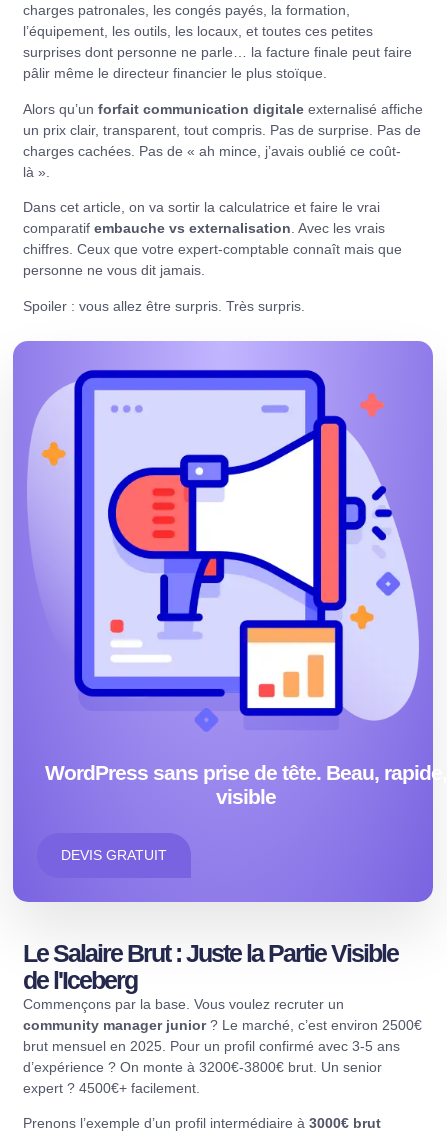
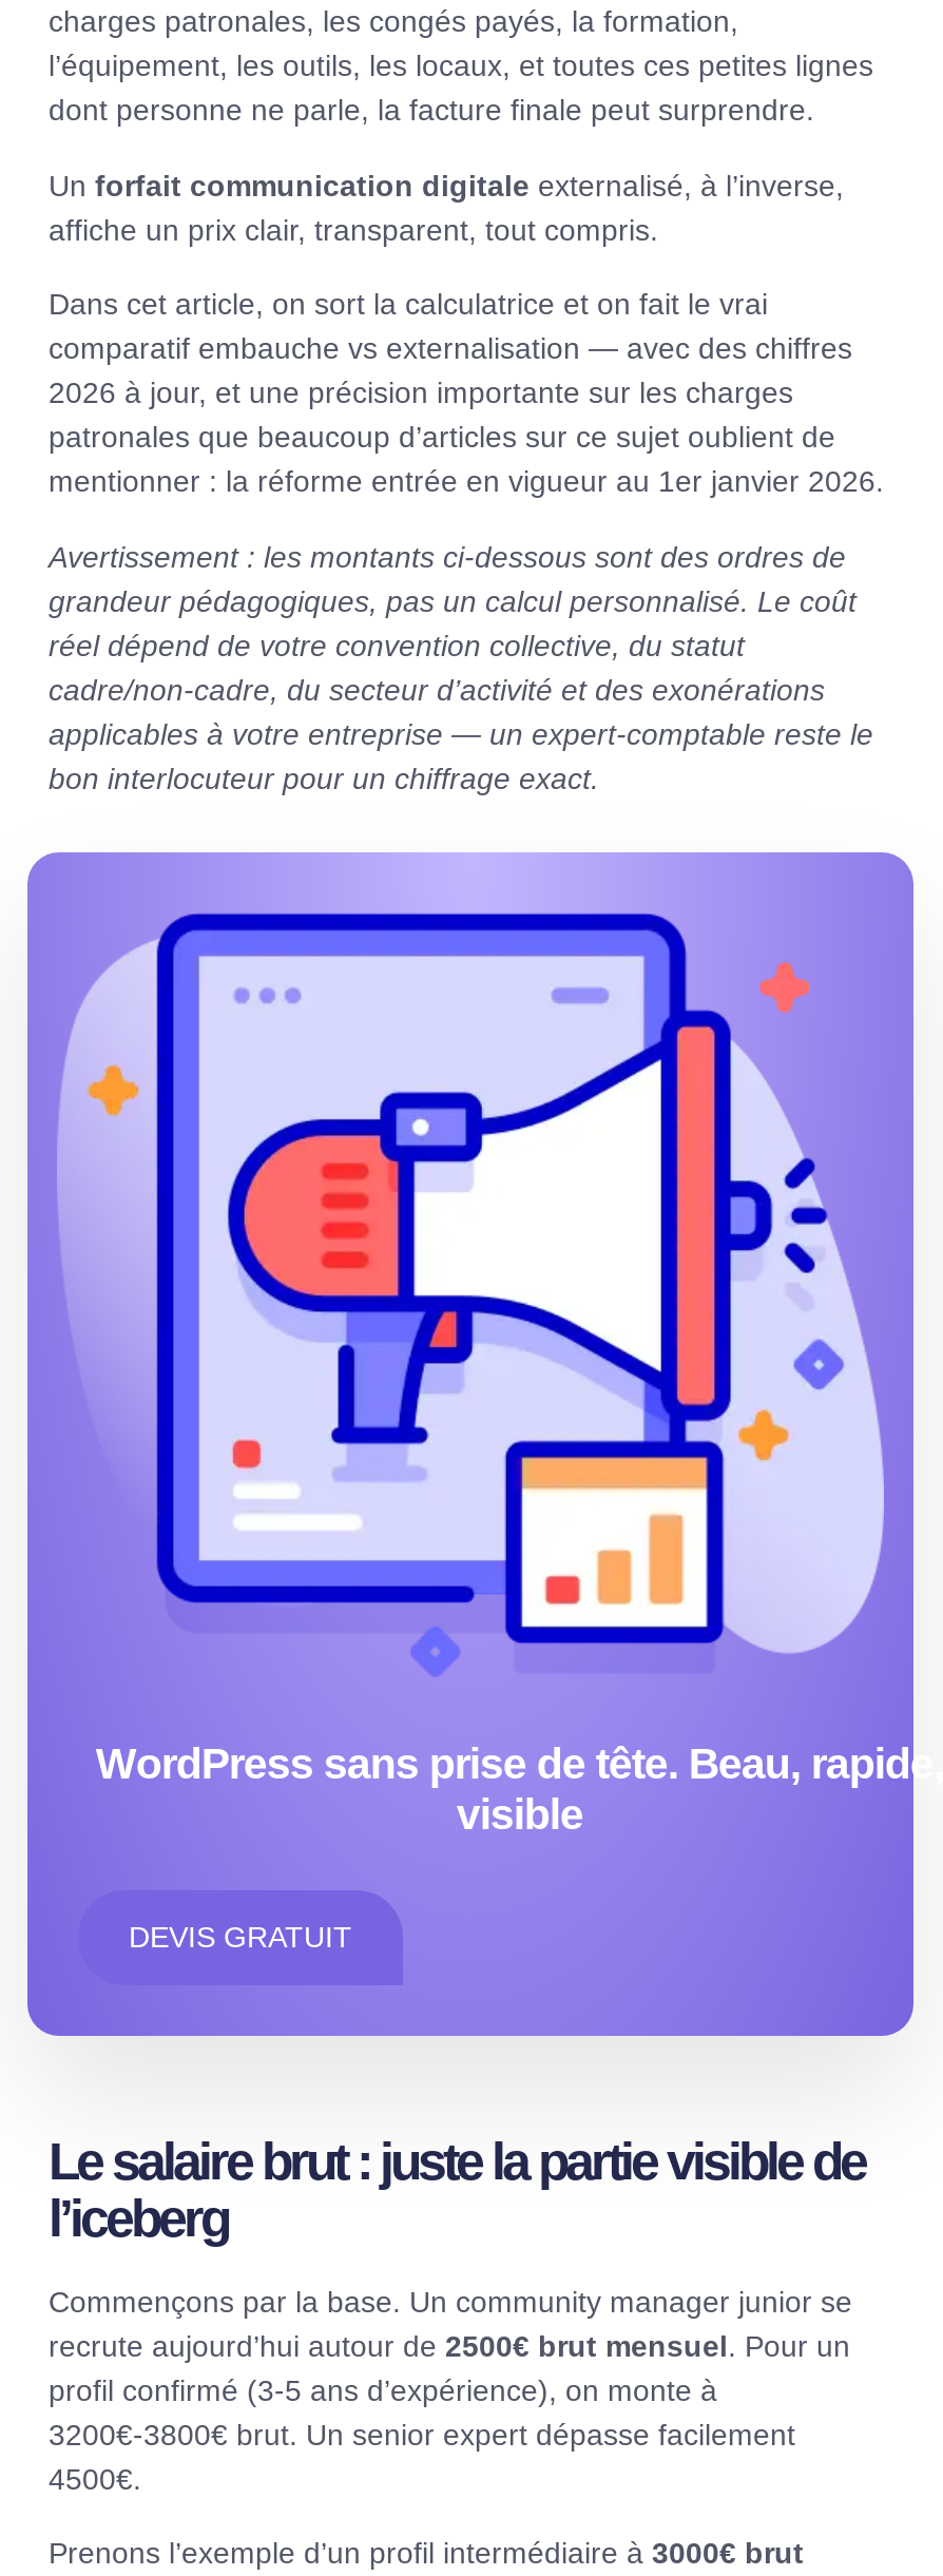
[23,23,412,81] l’équipement, les outils, les locaux, et toutes ces petites | surprises dont personne ne parle… la facture finale peut faire | pâlir même le directeur financier le plus stoïque. -> [49,49,873,127] l’équipement, les outils, les locaux, et toutes ces petites lignes | dont personne ne parle, la facture finale peut surprendre.
[23,101,423,180] Alors qu’un forfait communication digitale externalisé affiche | un prix clair, transparent, tout compris. Pas de surprise. Pas de | charges cachées. Pas de « ah mince, j’avais oublié ce coût- | là ». -> [49,168,844,246] Un forfait communication digitale externalisé, à l’inverse, | affiche un prix clair, transparent, tout compris.
[23,199,402,278] Dans cet article, on va sortir la calculatrice et faire le vrai | comparatif embauche vs externalisation. Avec les vrais | chiffres. Ceux que votre expert-comptable connaît mais que | personne ne vous dit jamais. -> [49,287,884,498] Dans cet article, on sort la calculatrice et on fait le vrai | comparatif embauche vs externalisation — avec des chiffres | 2026 à jour, et une précision importante sur les charges | patronales que beaucoup d’articles sur ce sujet oublient de | mentionner : la réforme entrée en vigueur au 1er janvier 2026.
[23,298,305,314] Spoiler : vous allez être surpris. Très surpris. -> [49,539,873,795] Avertissement : les montants ci-dessous sont des ordres de | grandeur pédagogiques, pas un calcul personnalisé. Le coût | réel dépend de votre convention collective, du statut | cadre/non-cadre, du secteur d’activité et des exonérations | applicables à votre entreprise — un expert-comptable reste le | bon interlocuteur pour un chiffrage exact.
[23,939,422,1096] Le Salaire Brut : Juste la Partie Visible | de l'Iceberg | Commençons par la base. Vous voulez recruter un | community manager junior? Le marché, c’est environ 2500€ | brut mensuel en 2025. Pour un profil confirmé avec 3-5 ans | d’expérience ? On monte à 3200€-3800€ brut. Un senior | expert ? 4500€+ facilement. -> [49,2131,865,2496] Le salaire brut : juste la partie visible de | l’iceberg | Commençons par la base. Un community manager junior se | recrute aujourd’hui autour de 2500€ brut mensuel. Pour un | profil confirmé (3-5 ans d’expérience), on monte à | 3200€-3800€ brut. Un senior expert dépasse facilement | 4500€.

